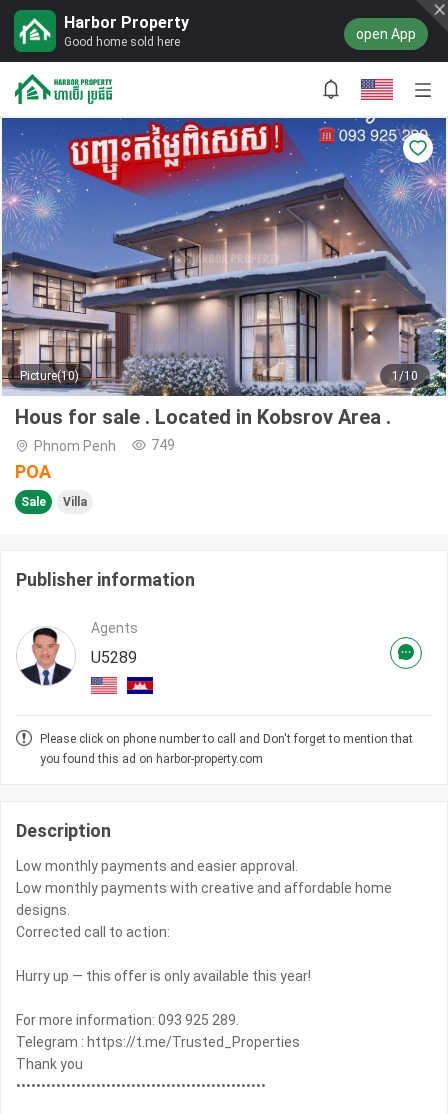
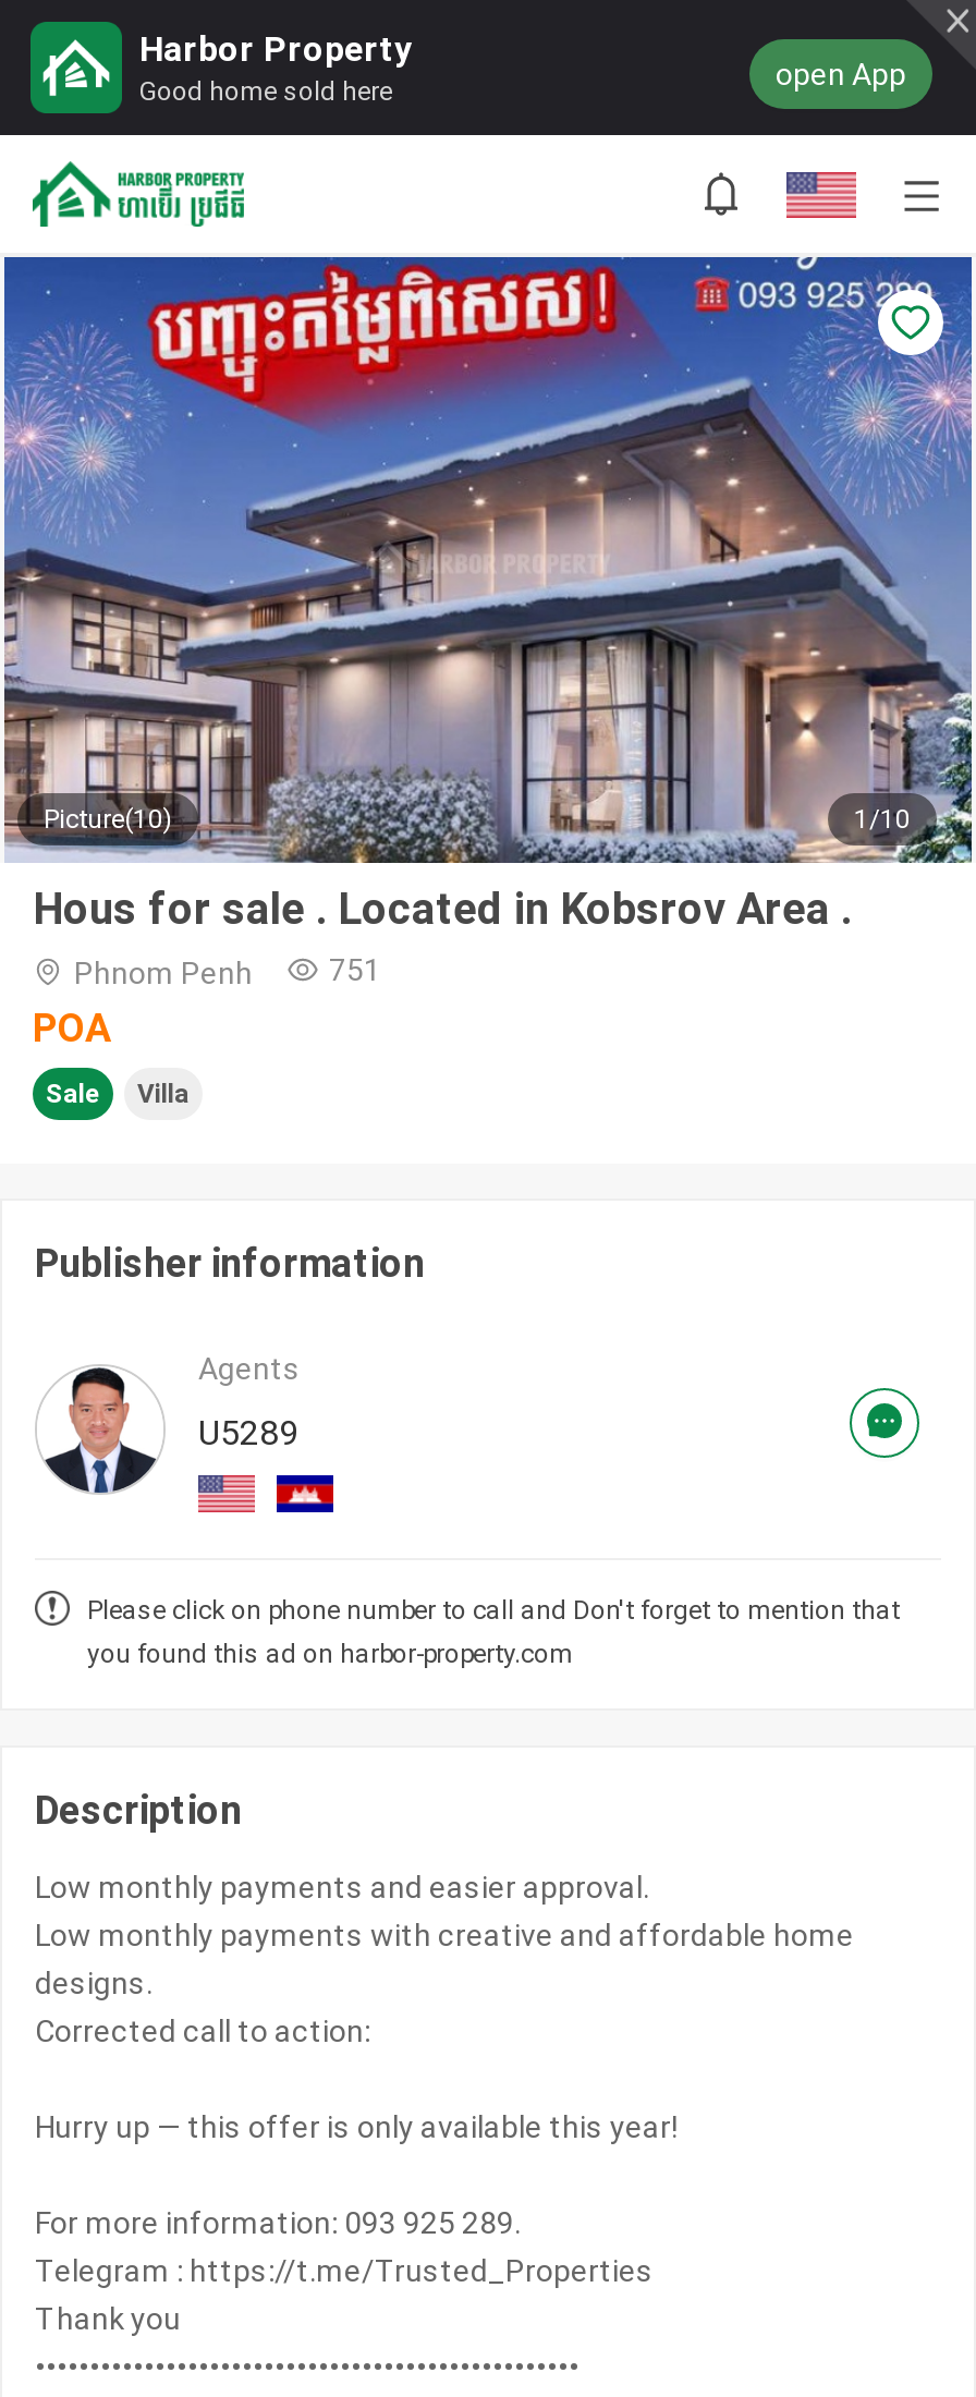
[151,437,175,453] 749 -> [329,952,381,987] 751

